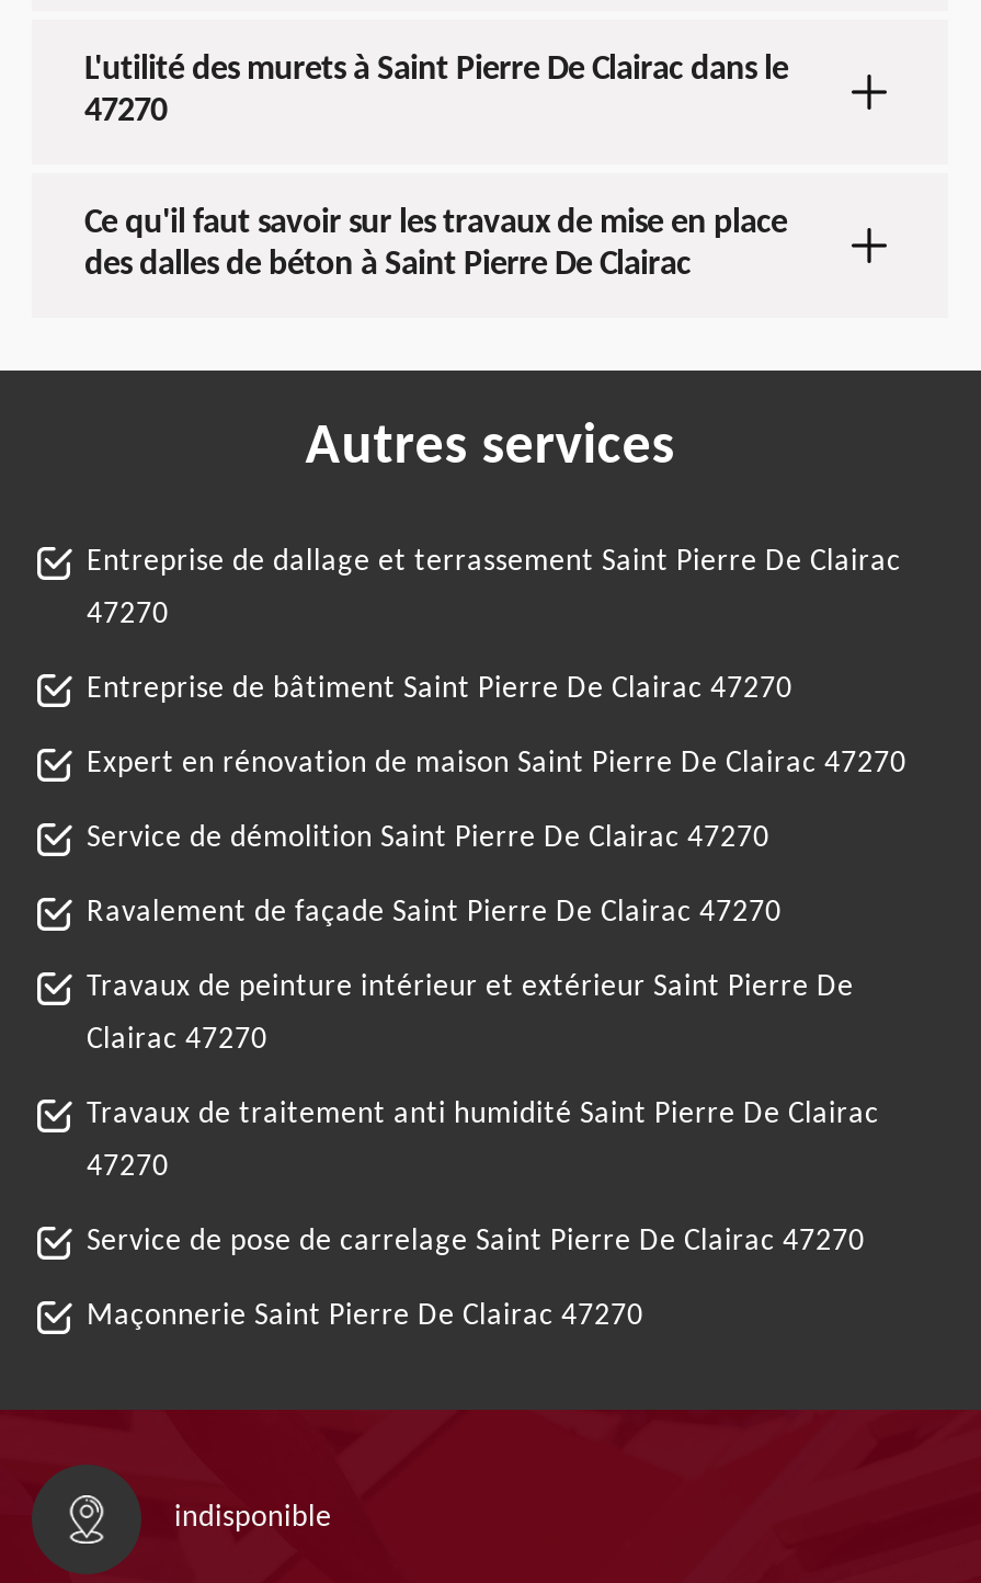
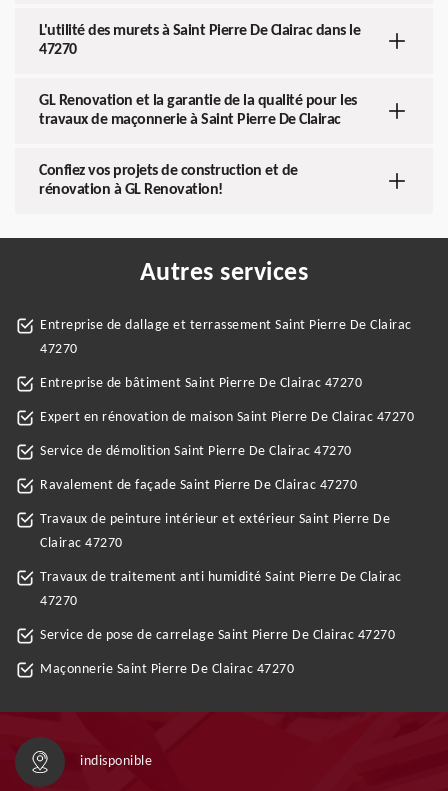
[84,206,787,283] Ce qu'il faut savoir sur les travaux de mise en place | des dalles de béton à Saint Pierre De Clairac -> [39,93,356,198] GL Renovation et la garantie de la qualité pour les | travaux de maçonnerie à Saint Pierre De Clairac | Confiez vos projets de construction et de | rénovation à GL Renovation!

